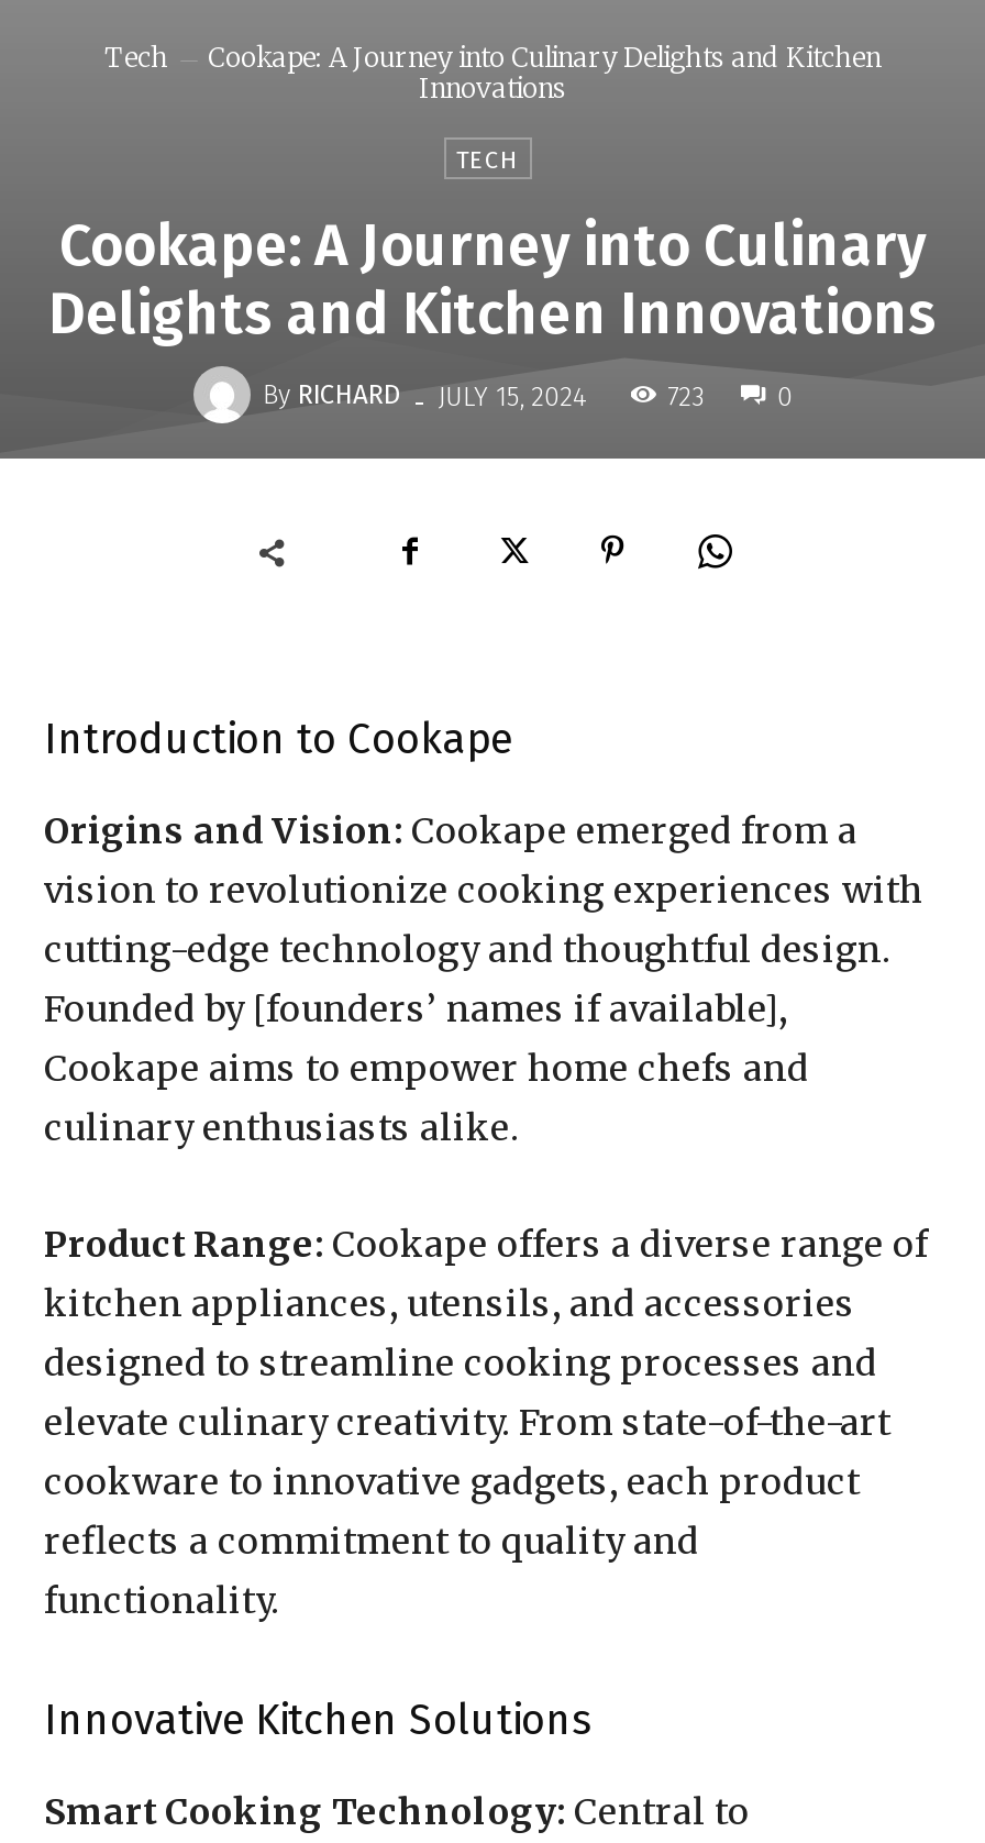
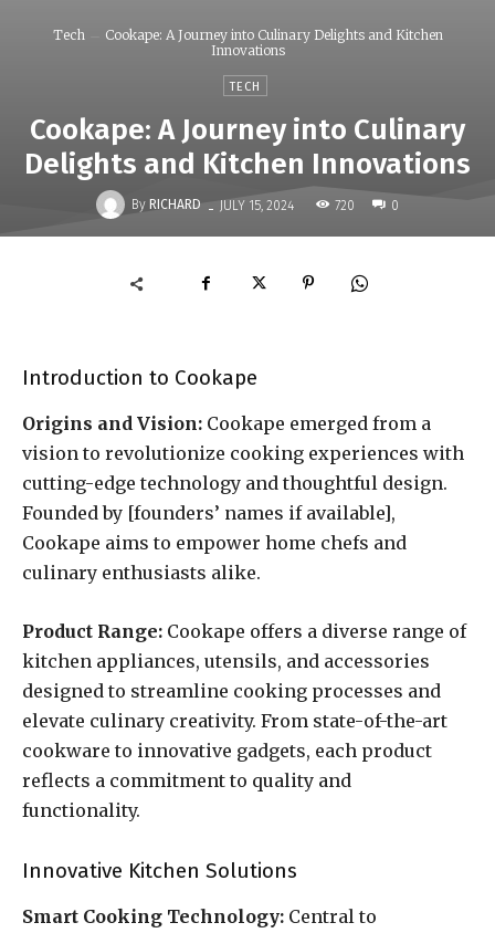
[667,380,705,411] 723 -> [335,197,355,213] 720

